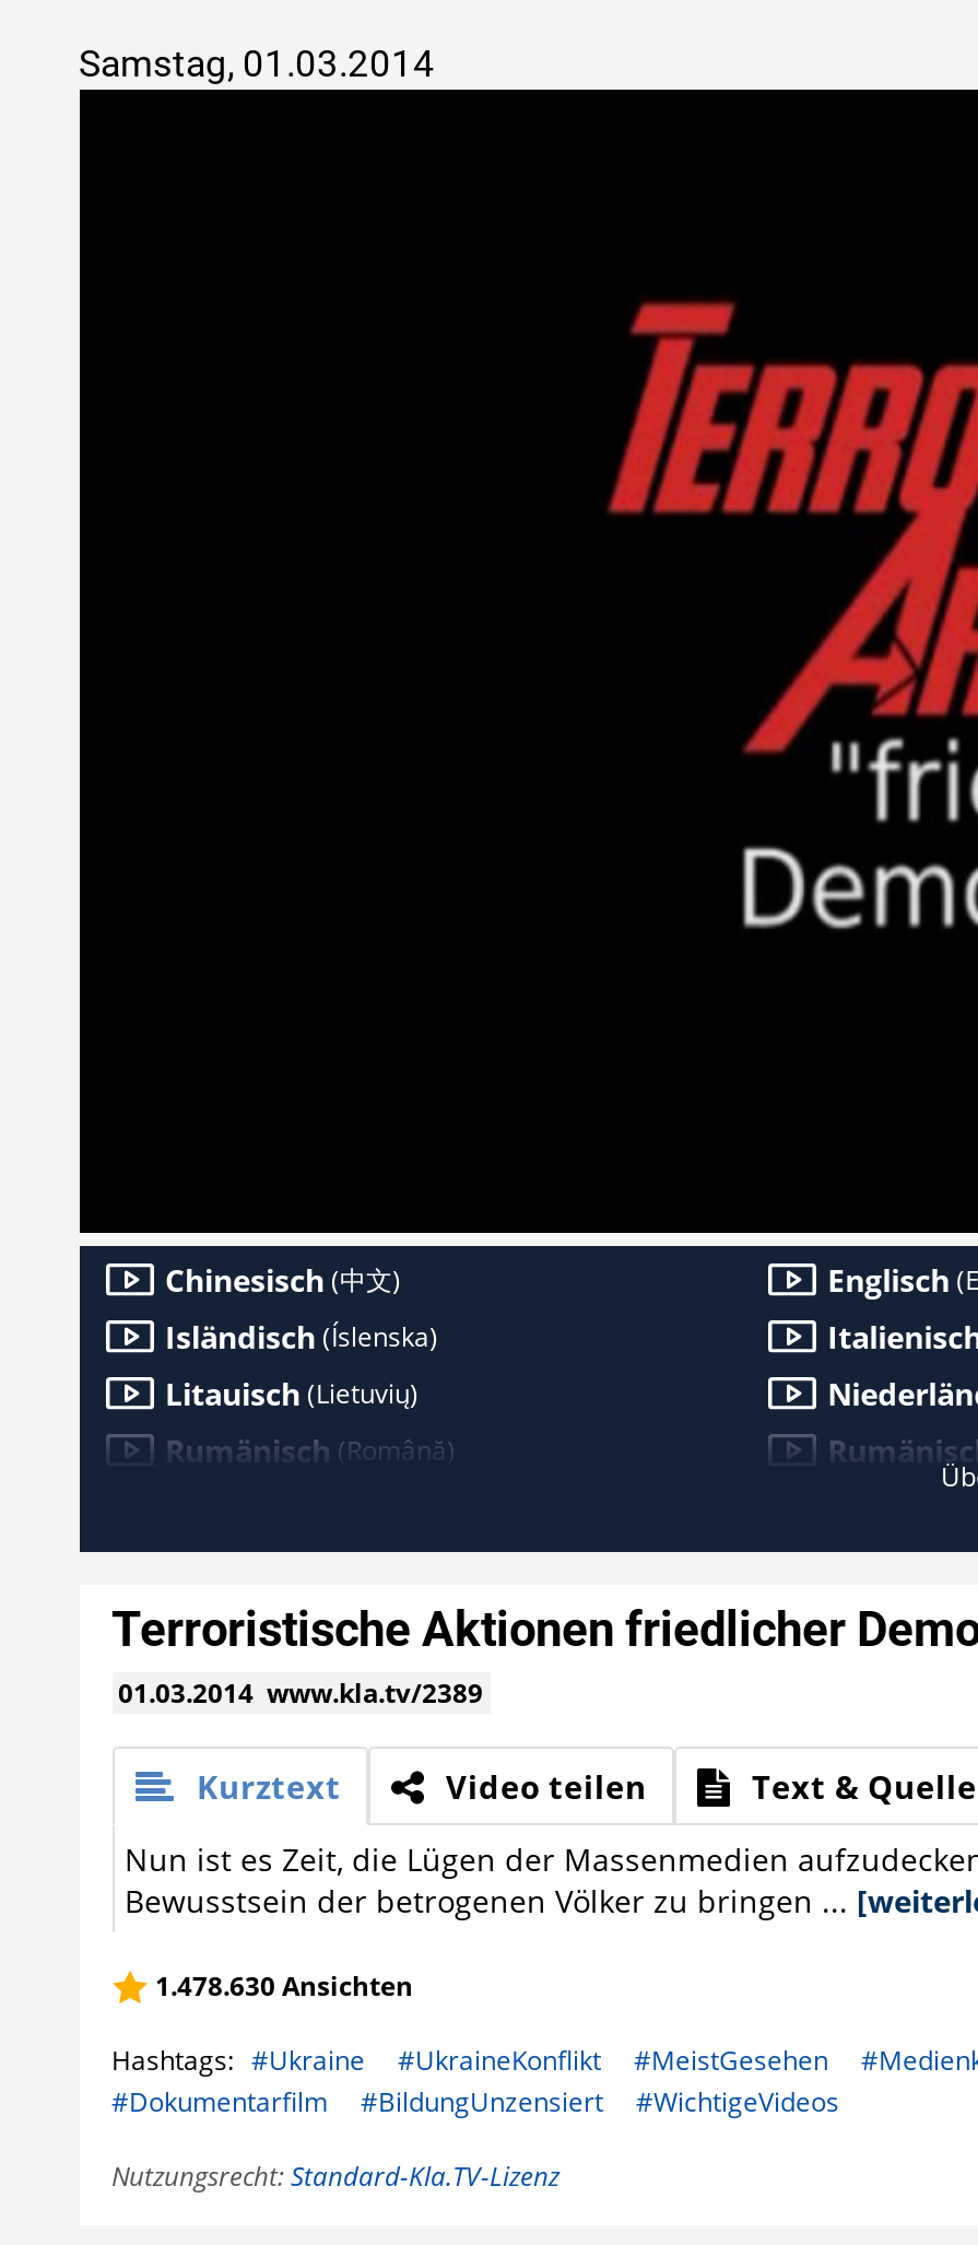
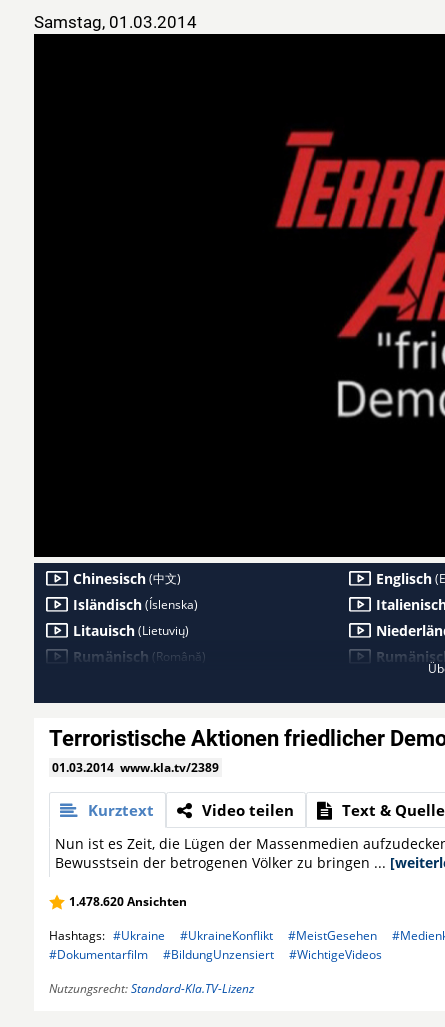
[155,1968,413,2005] 1.478.630 Ansichten -> [68,893,186,910] 1.478.620 Ansichten

